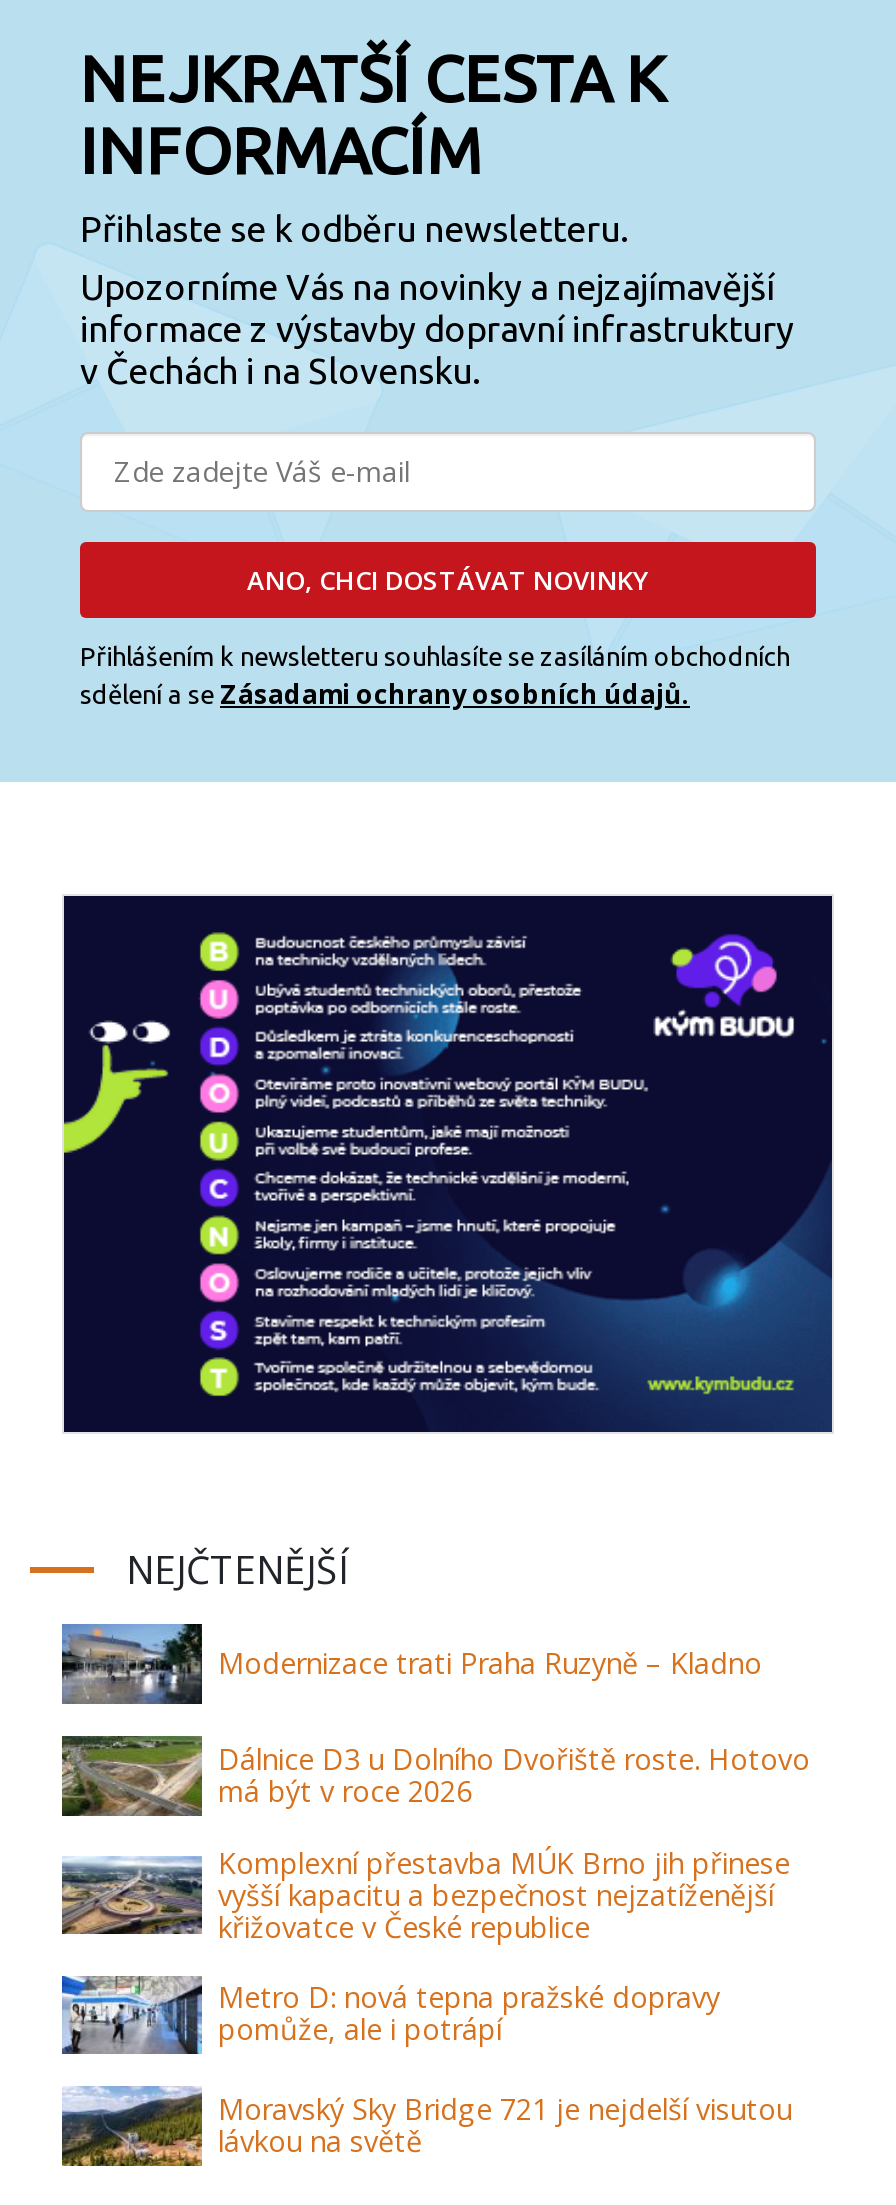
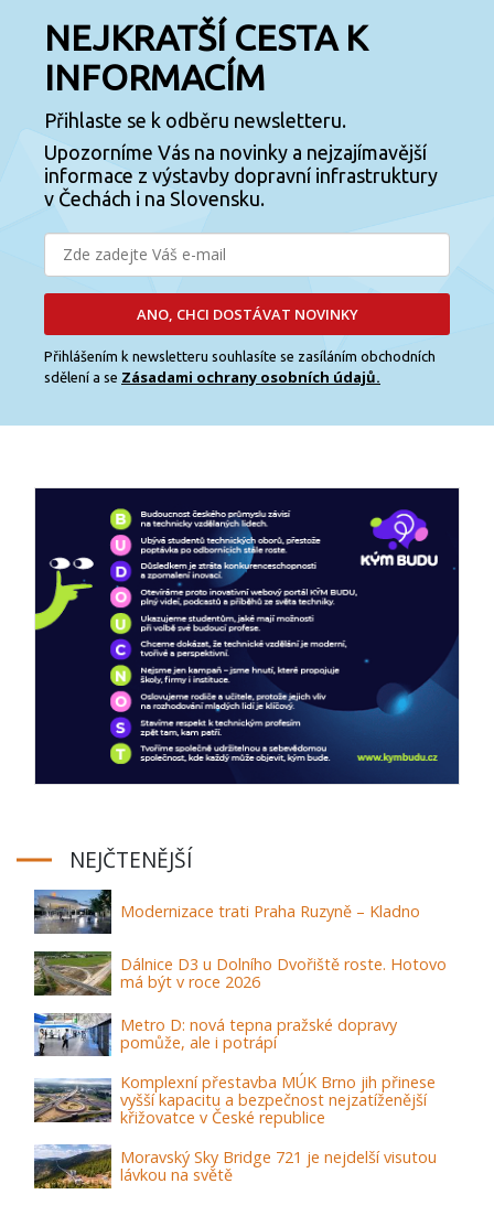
moved [58,1843,790,1945] -> [32,1072,436,1128]: [image] | Komplexní přestavba MÚK Brno jih přinese | vyšší kapacitu a bezpečnost nejzatíženější | křižovatce v České republice
moved [60,1976,720,2056] -> [33,1012,397,1056]: [image] | Metro D: nová tepna pražské dopravy | pomůže, ale i potrápí

